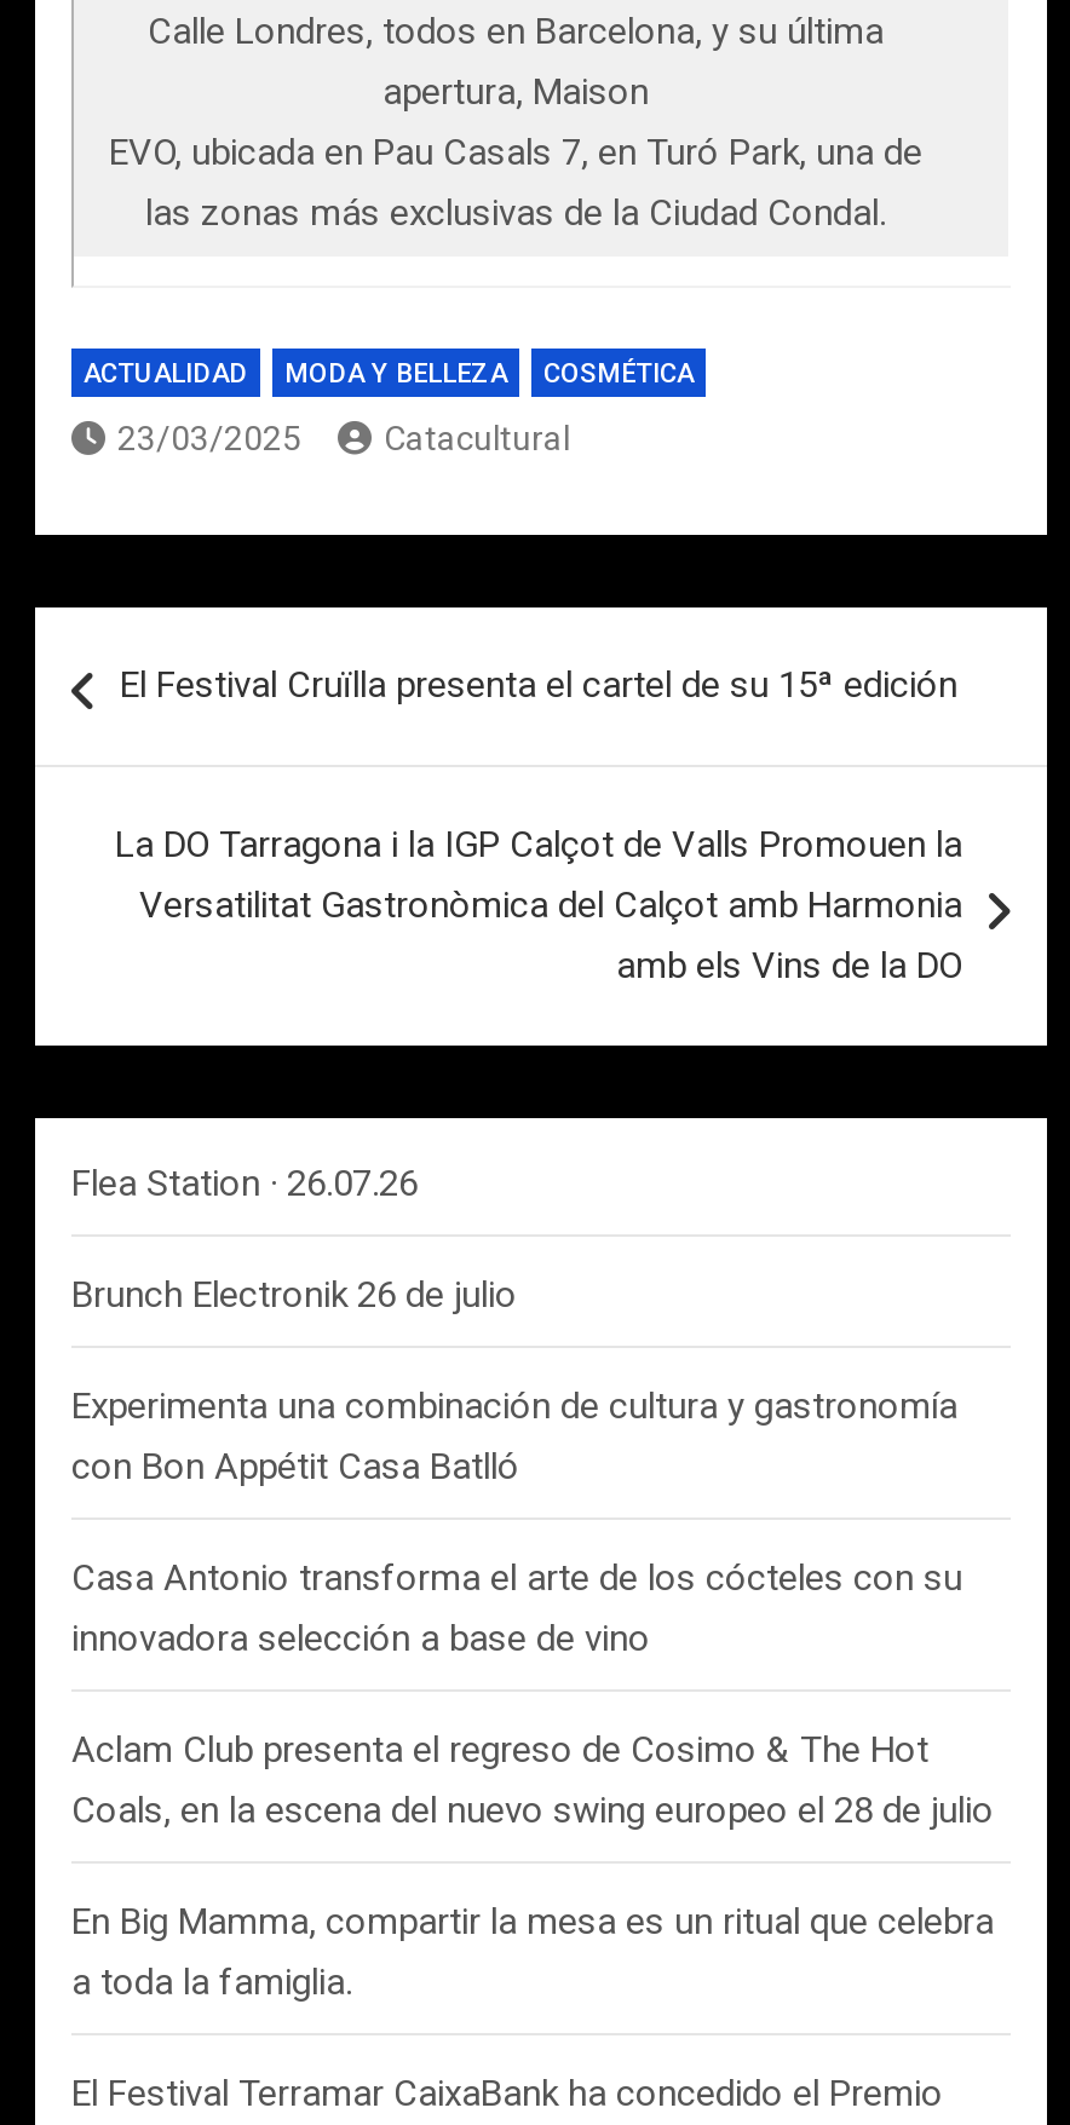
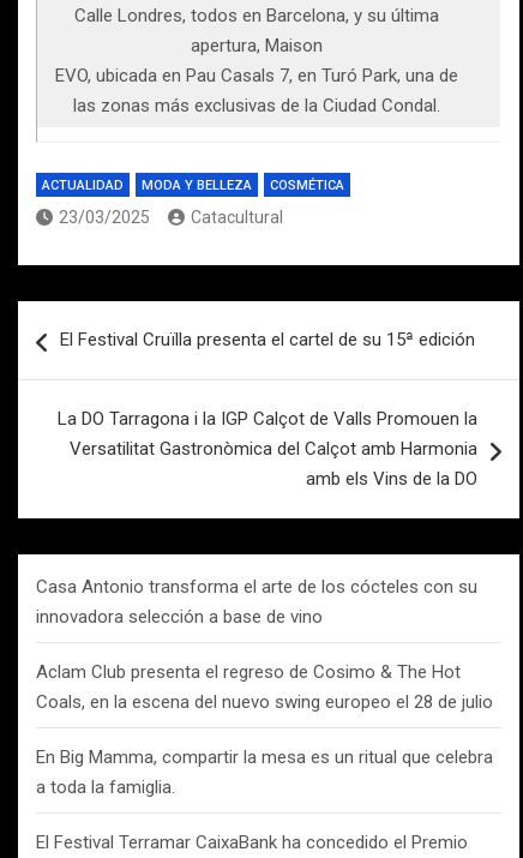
[71,1162,957,1488] Flea Station · 26.07.26 | Brunch Electronik 26 de julio | Experimenta una combinación de cultura y gastronomía | con Bon Appétit Casa Batlló -> none

